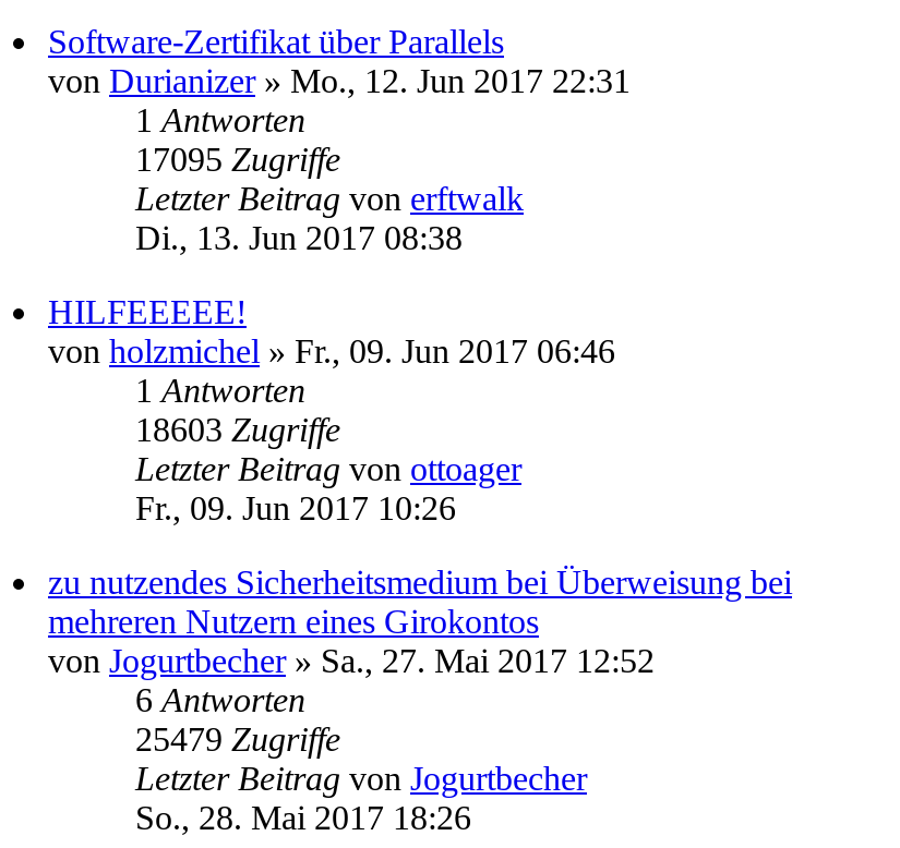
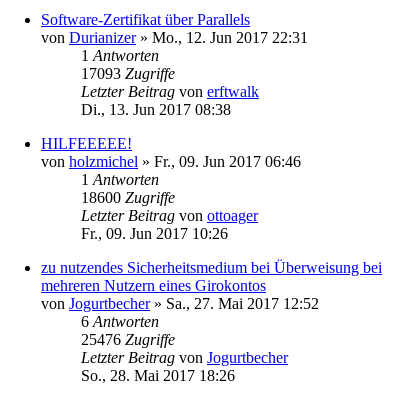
[135,140,340,177] 17095 Zugriffe -> [81,65,175,82] 17093 Zugriffe
[135,411,340,448] 18603 Zugriffe -> [81,189,175,206] 18600 Zugriffe
[135,720,340,757] 25479 Zugriffe -> [81,331,175,348] 25476 Zugriffe

